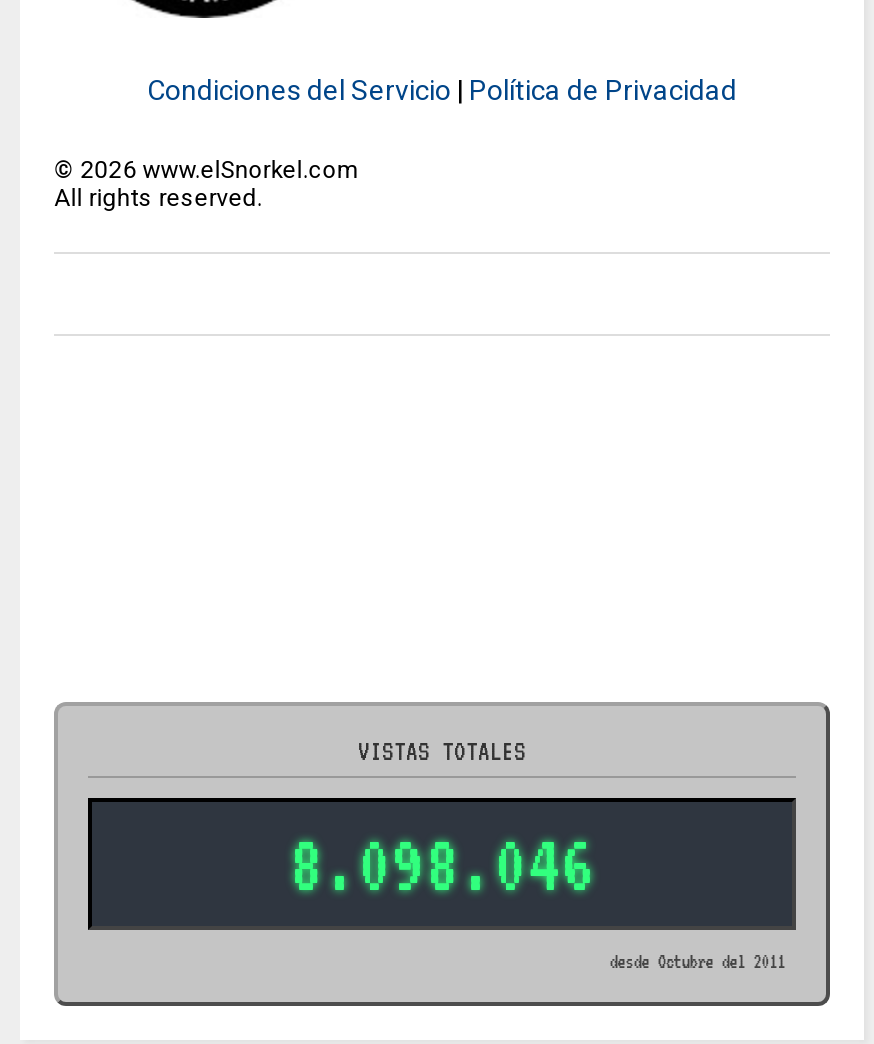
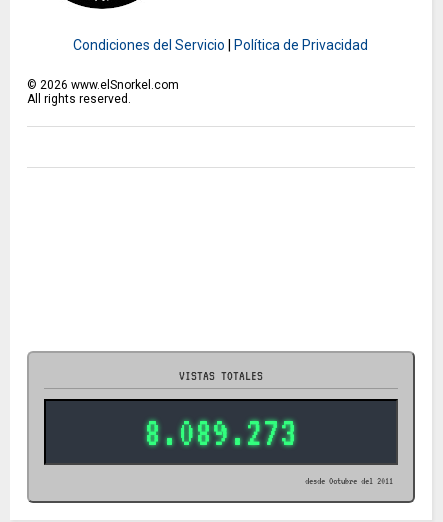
[289,822,595,906] 8.098.046 -> [144,411,297,453] 8.089.273

